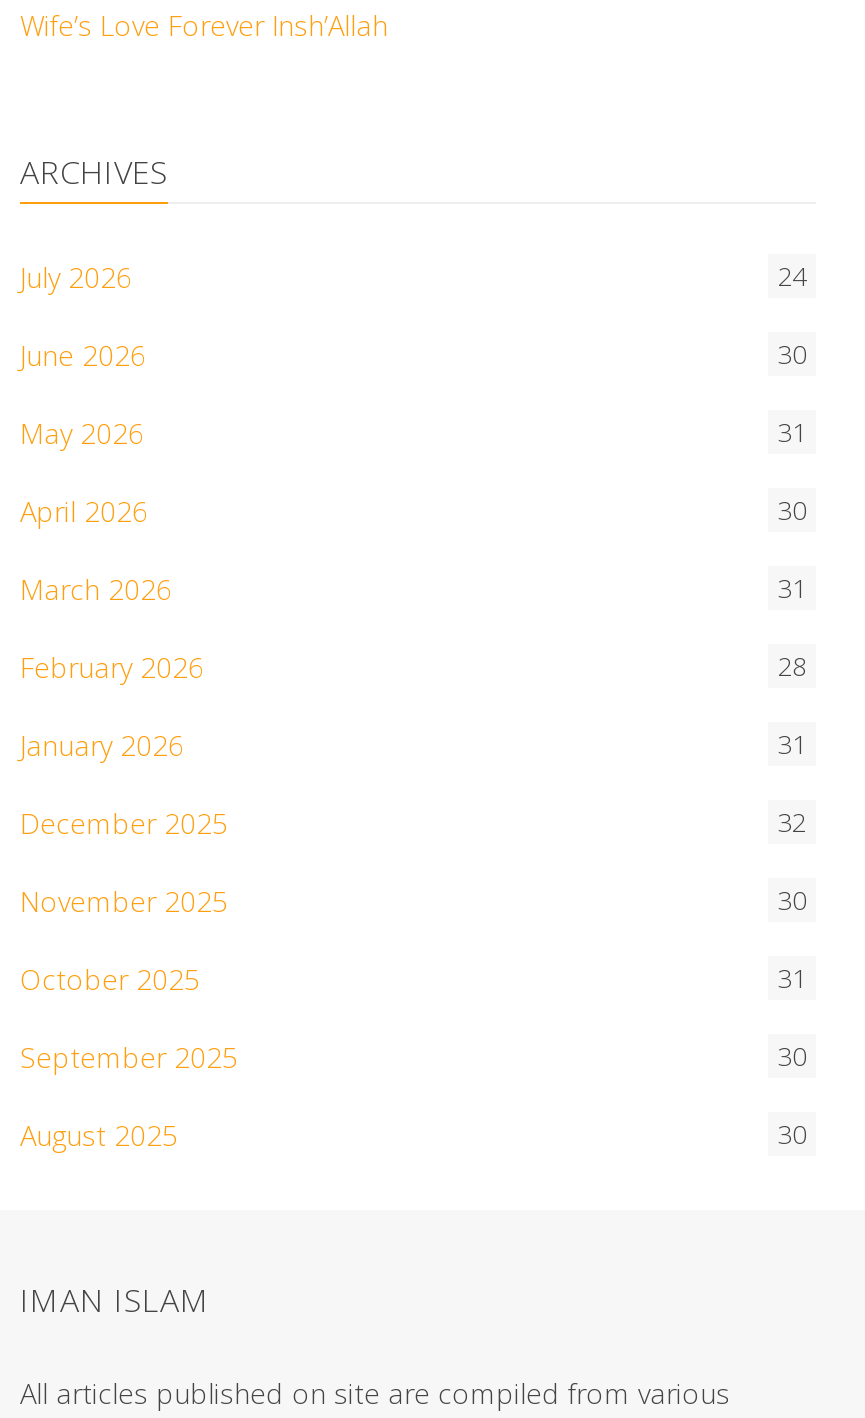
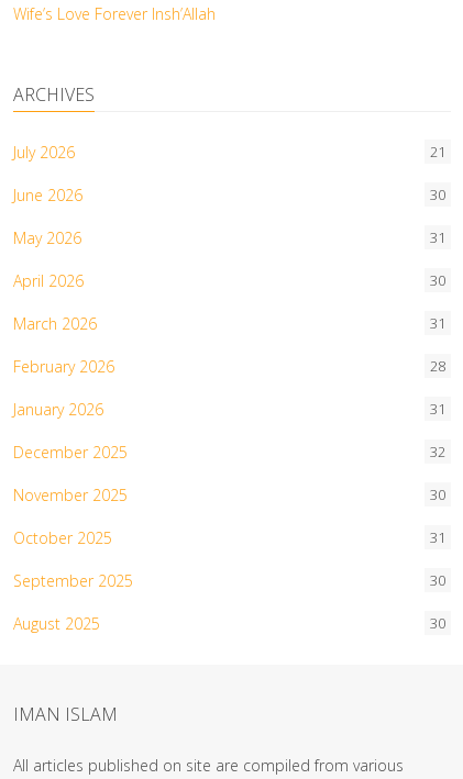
[778,258,806,294] 24 -> [430,142,445,162] 21

